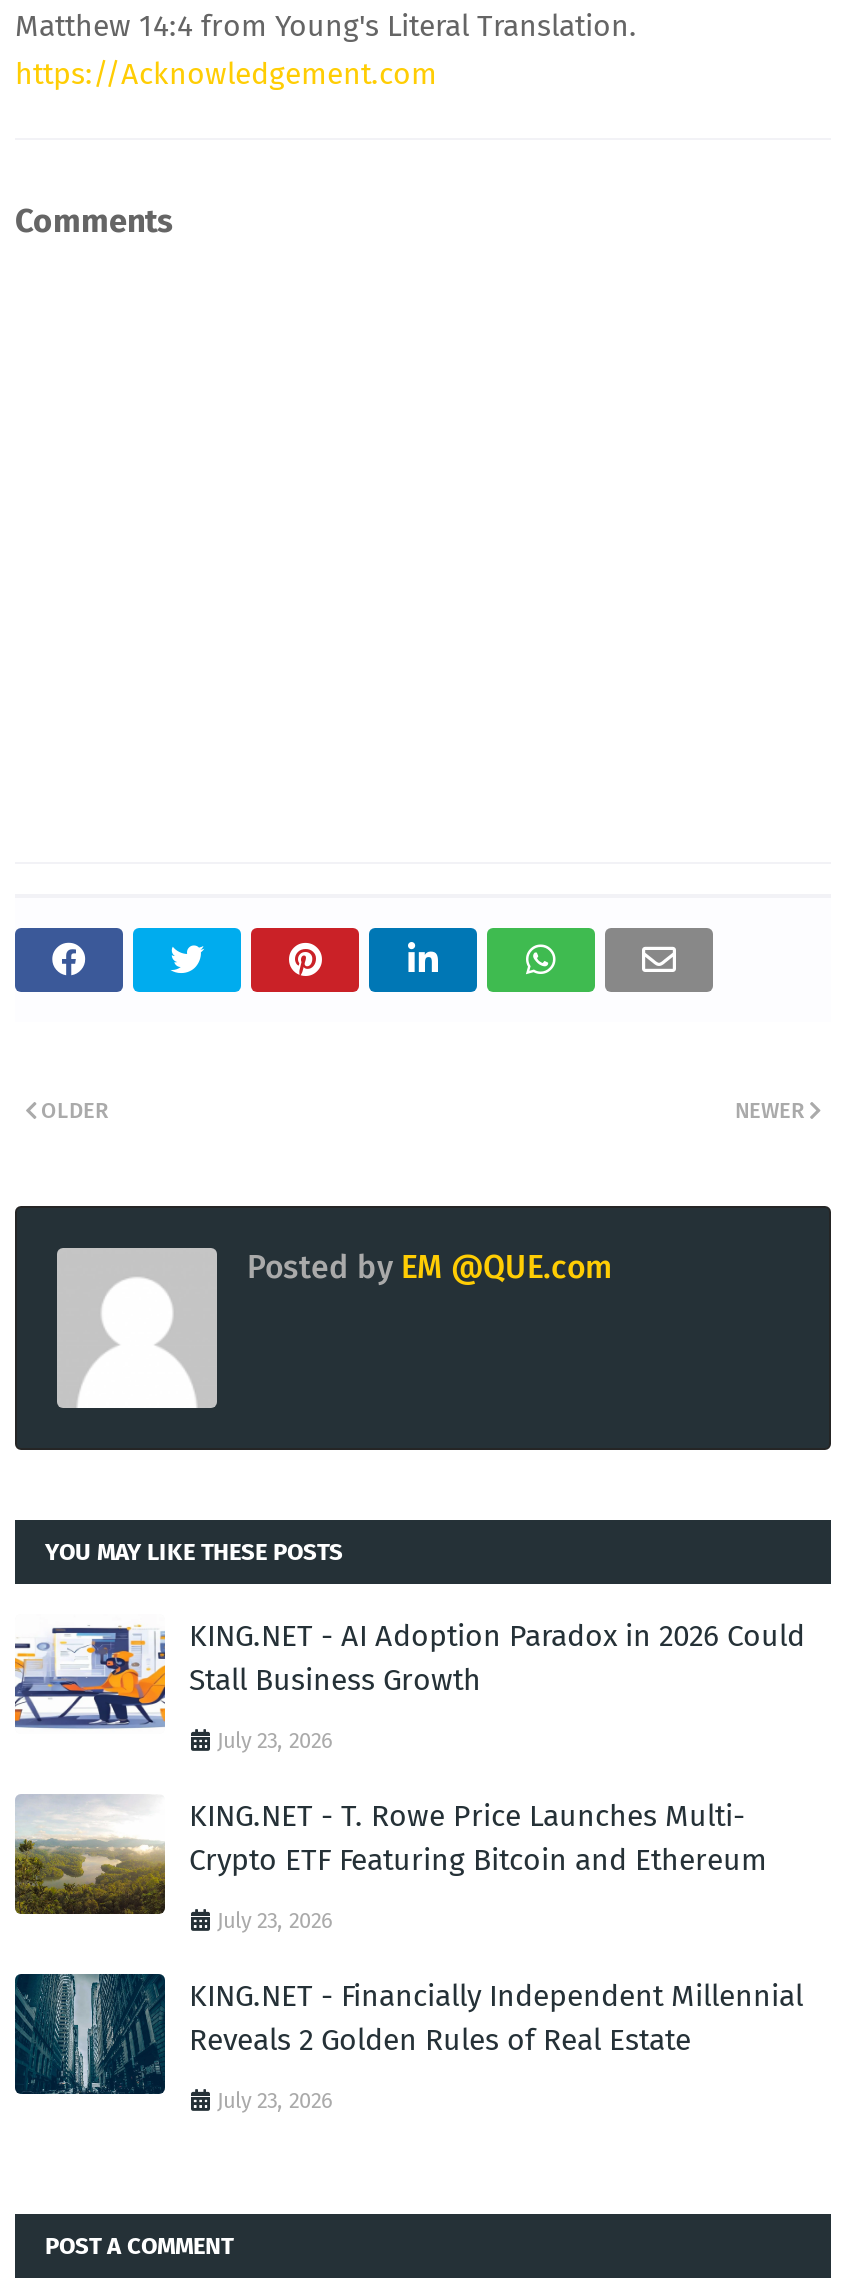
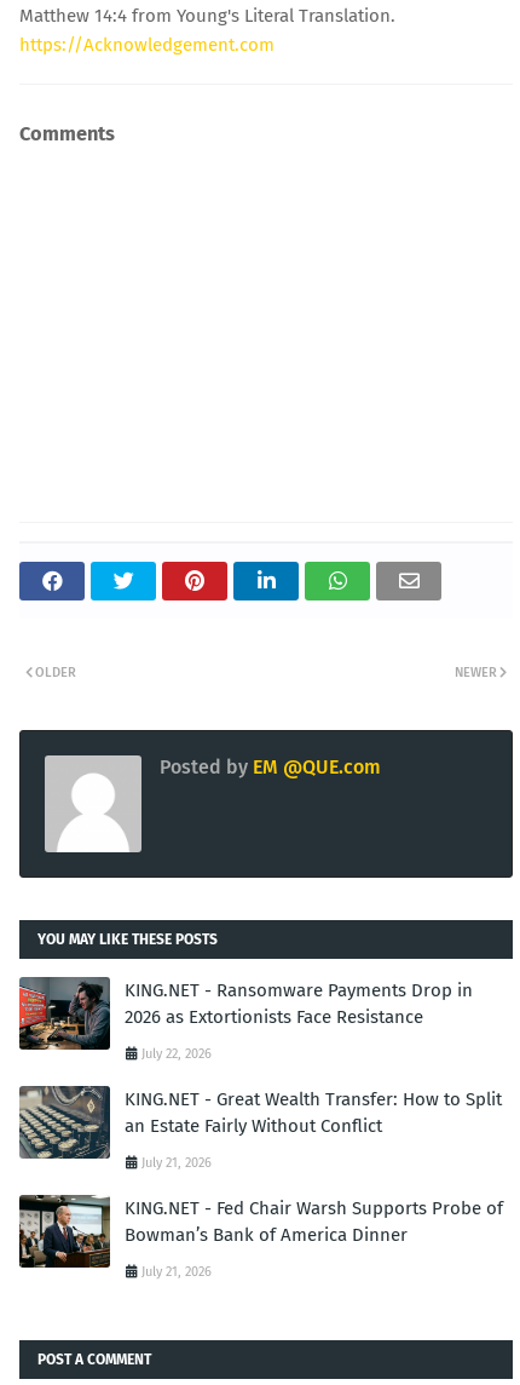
[13,1614,805,1734] [image] | KING.NET - AI Adoption Paradox in 2026 Could | Stall Business Growth -> [18,976,473,1051] [image] | KING.NET - Ransomware Payments Drop in | 2026 as Extortionists Face Resistance
[217,1729,333,1755] July 23, 2026 -> [141,1046,212,1062] July 22, 2026
[13,1794,767,1916] [image] | KING.NET - T. Rowe Price Launches Multi- | Crypto ETF Featuring Bitcoin and Ethereum -> [19,1085,502,1160] [image] | KING.NET - Great Wealth Transfer: How to Split | an Estate Fairly Without Conflict
[217,1909,333,1935] July 23, 2026 -> [141,1155,212,1171] July 21, 2026
[13,1972,803,2096] [image] | KING.NET - Financially Independent Millennial | Reveals 2 Golden Rules of Real Estate -> [18,1194,503,1269] [image] | KING.NET - Fed Chair Warsh Supports Probe of | Bowman’s Bank of America Dinner
[217,2089,333,2115] July 23, 2026 -> [141,1264,212,1280] July 21, 2026

